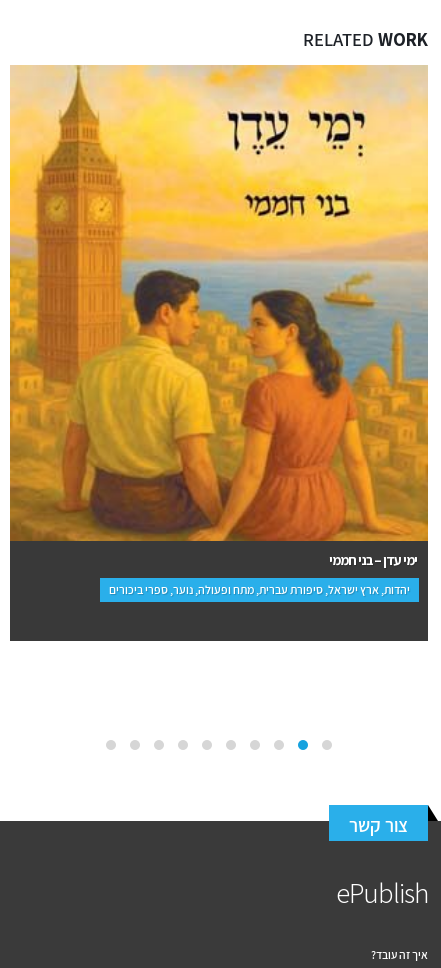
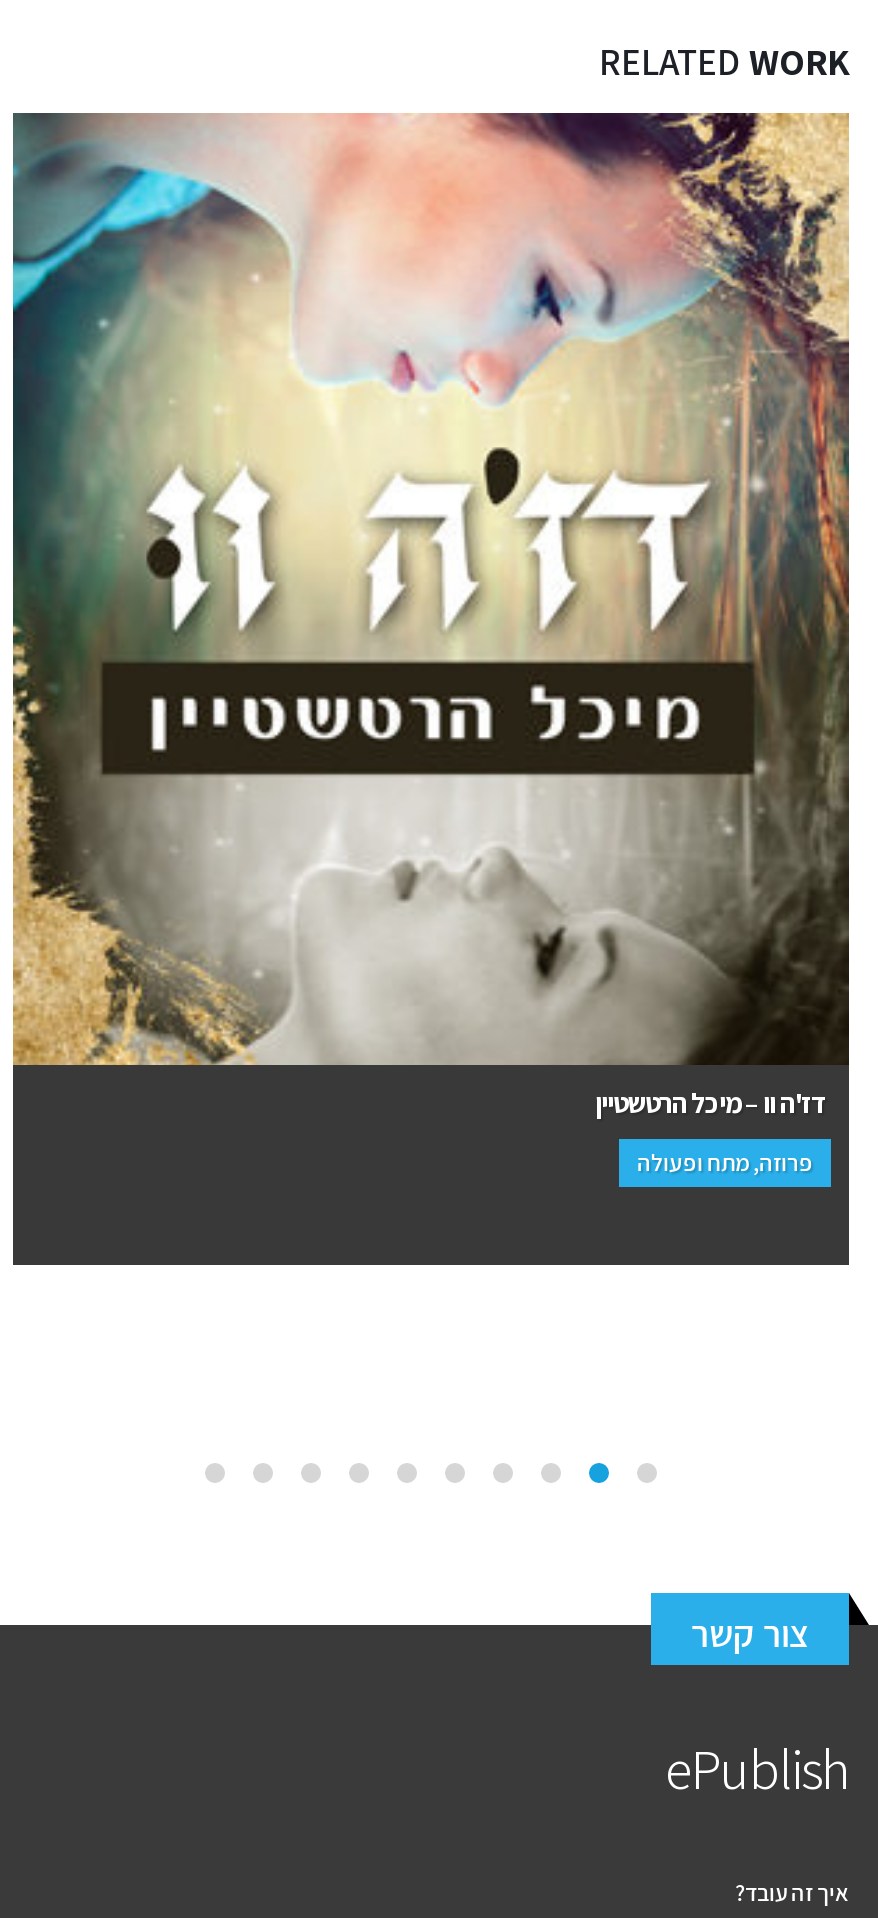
[9,64,429,569] [image] | ימי עדן – בני חממי -> [11,111,851,1121] [image] | דז'ה וו – מיכל הרטשטיין
[109,582,410,597] יהדות, ארץ ישראל, סיפורת עברית, מתח ופעולה, נוער, ספרי ביכורים -> [637,1147,813,1177] פרוזה, מתח ופעולה

